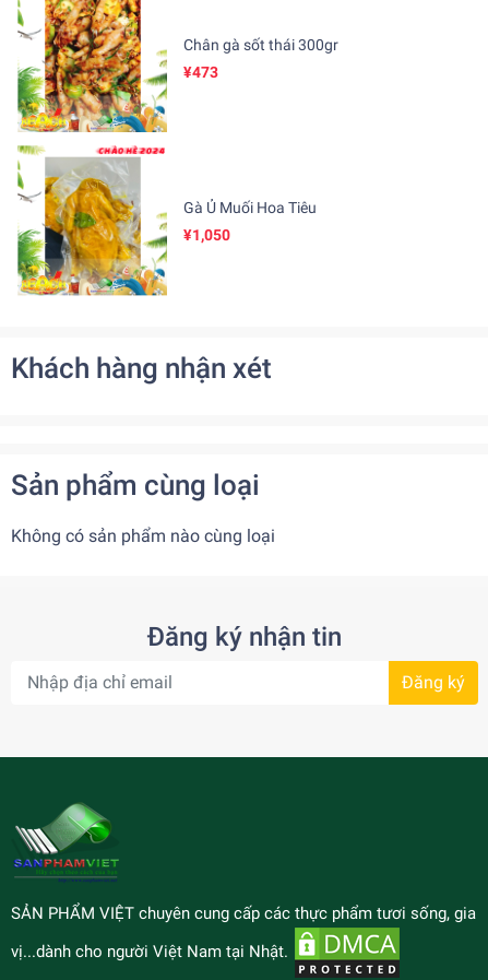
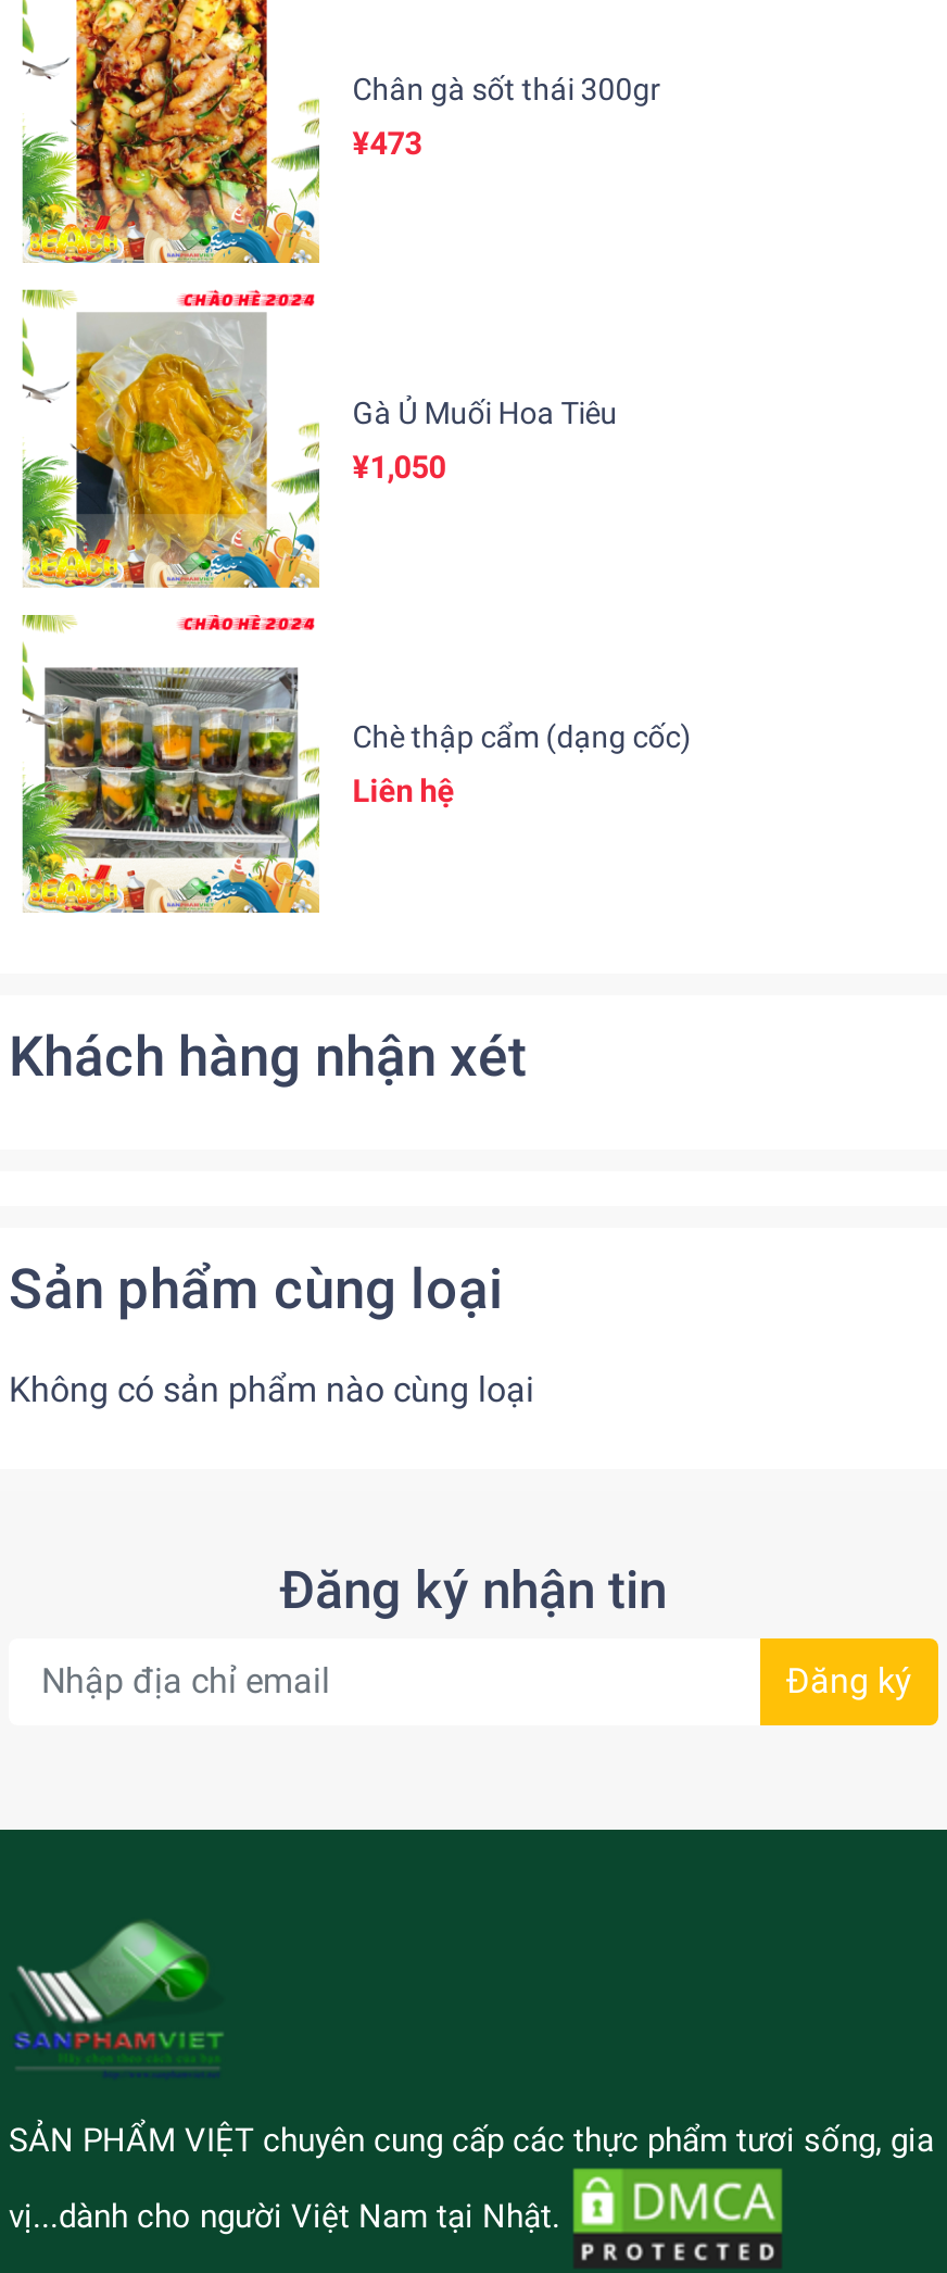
none -> [43,667,691,889] [image] | Chè thập cẩm (dạng cốc) | Liên hệ

